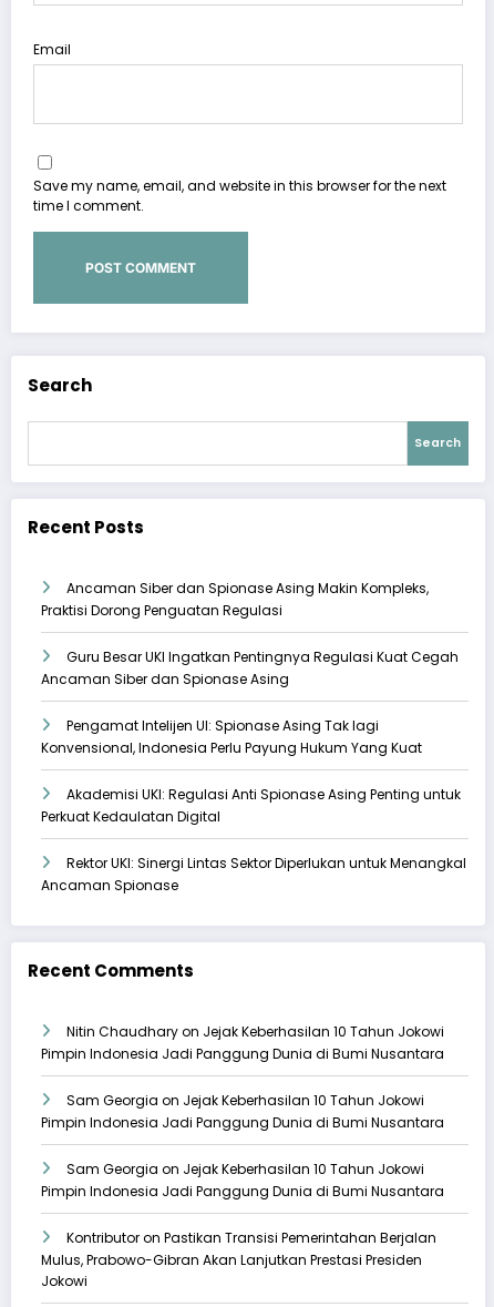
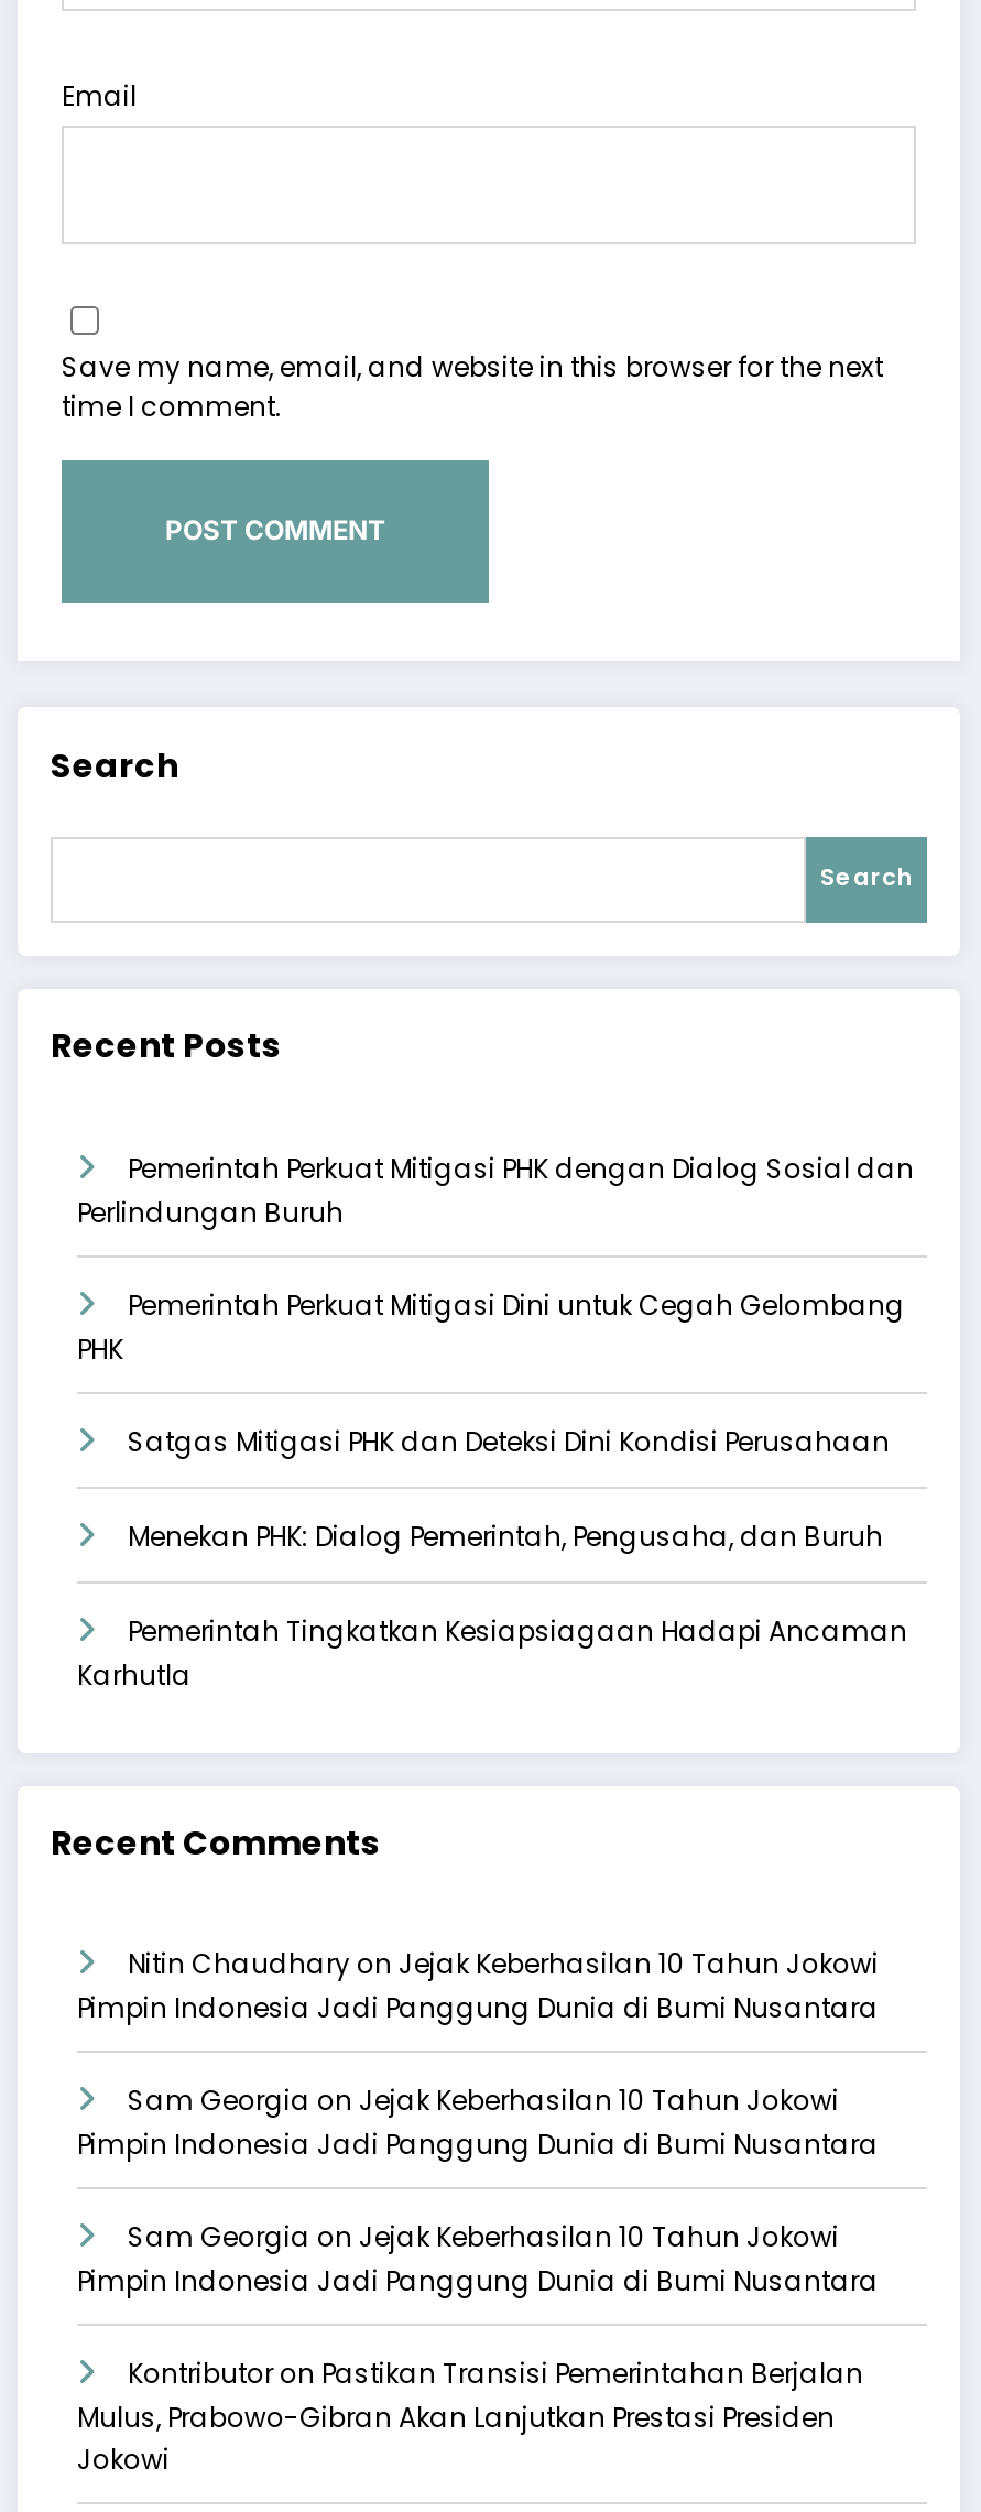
[41,579,429,620] Ancaman Siber dan Spionase Asing Makin Kompleks, | Praktisi Dorong Penguatan Regulasi -> [77,1150,914,1231] Pemerintah Perkuat Mitigasi PHK dengan Dialog Sosial dan | Perlindungan Buruh
[41,648,459,689] Guru Besar UKI Ingatkan Pentingnya Regulasi Kuat Cegah | Ancaman Siber dan Spionase Asing -> [77,1286,905,1368] Pemerintah Perkuat Mitigasi Dini untuk Cegah Gelombang | PHK
[41,717,422,758] Pengamat Intelijen UI: Spionase Asing Tak lagi | Konvensional, Indonesia Perlu Payung Hukum Yang Kuat -> [128,1423,890,1460] Satgas Mitigasi PHK dan Deteksi Dini Kondisi Perusahaan
[41,785,461,826] Akademisi UKI: Regulasi Anti Spionase Asing Penting untuk | Perkuat Kedaulatan Digital -> [128,1517,883,1555] Menekan PHK: Dialog Pemerintah, Pengusaha, dan Buruh
[41,854,466,895] Rektor UKI: Sinergi Lintas Sektor Diperlukan untuk Menangkal | Ancaman Spionase -> [77,1612,907,1694] Pemerintah Tingkatkan Kesiapsiagaan Hadapi Ancaman | Karhutla

